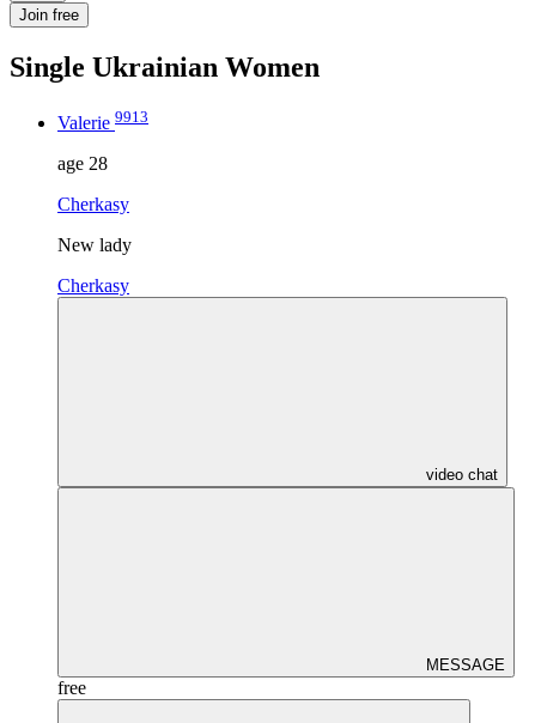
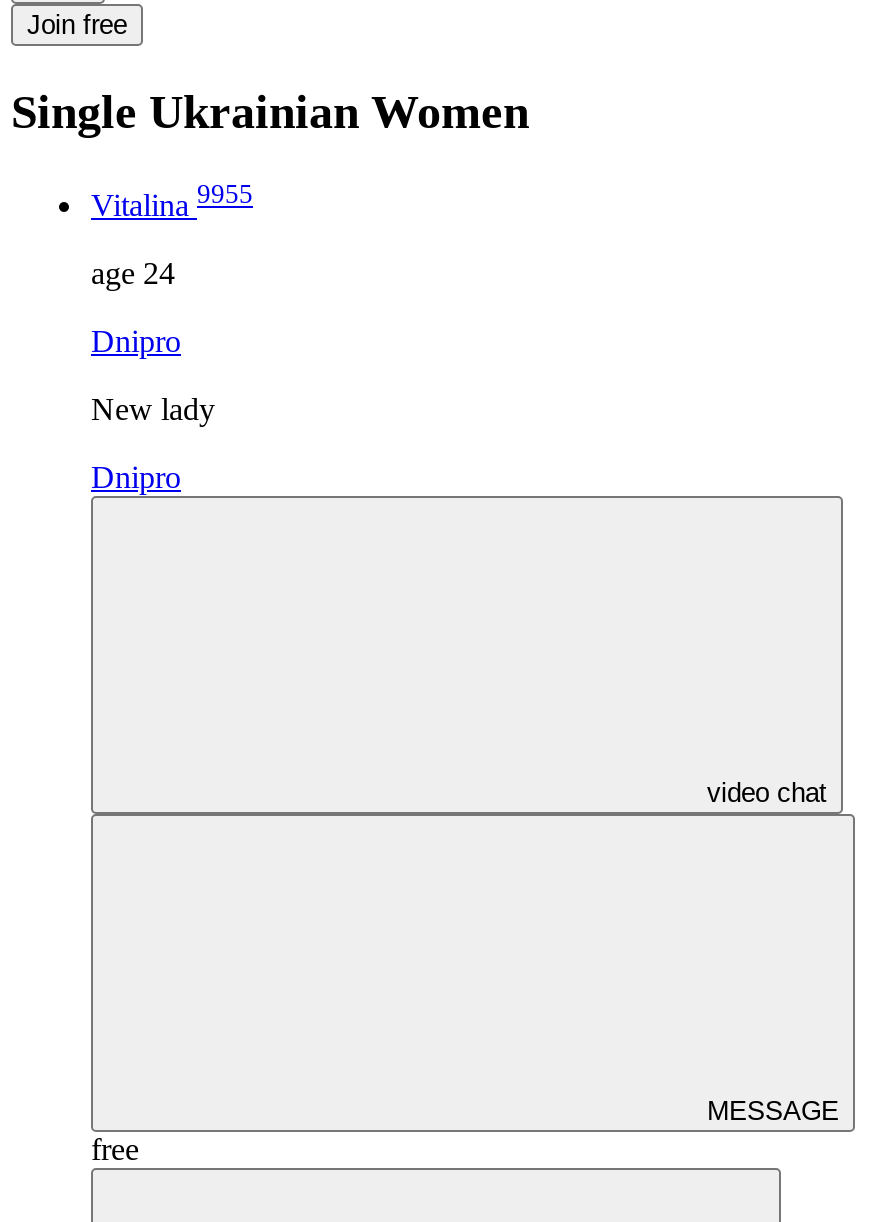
[57,107,148,133] Valerie 9913 -> [91,180,253,222] Vitalina 9955
[57,153,108,174] age 28 -> [91,256,175,290] age 24
[57,194,129,214] Cherkasy -> [91,324,181,358] Dnipro
[57,275,129,296] Cherkasy -> [91,460,181,494] Dnipro

